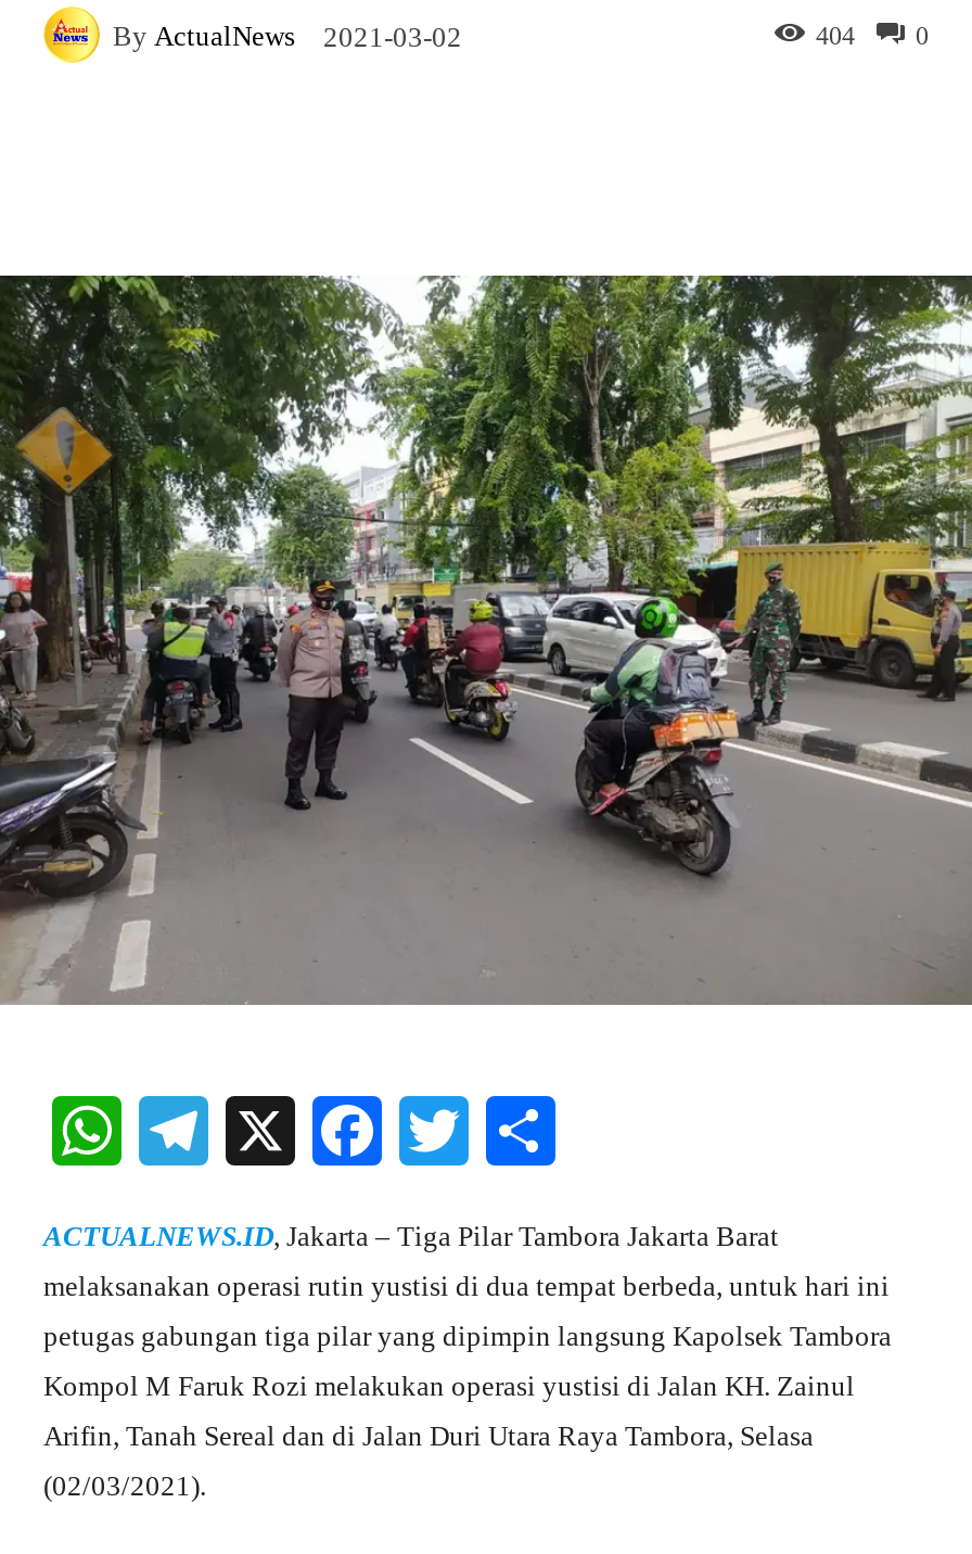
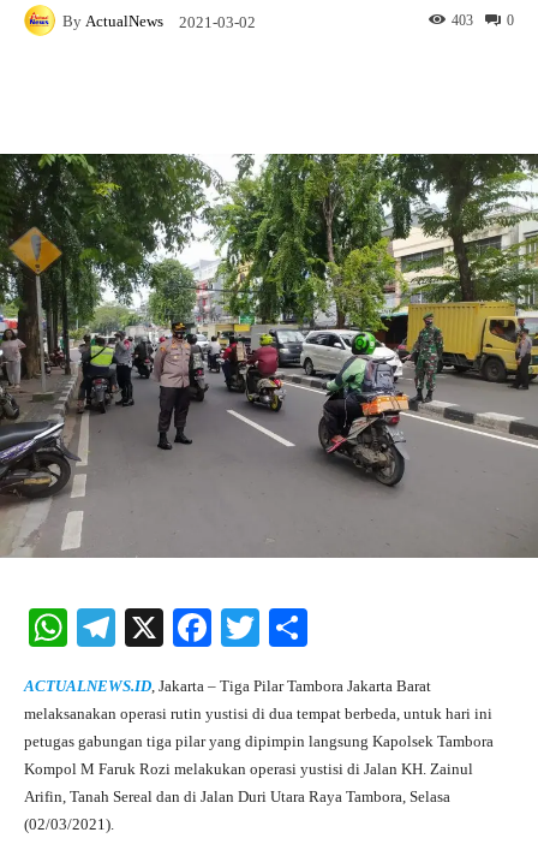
[816,20,929,50] 404 0 -> [452,12,514,29] 403 0

